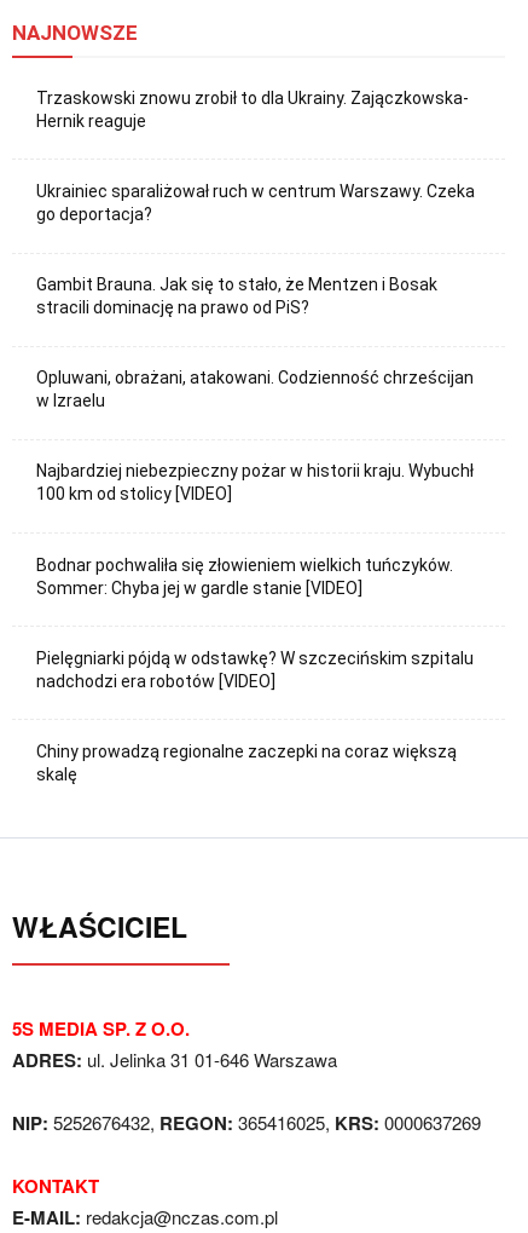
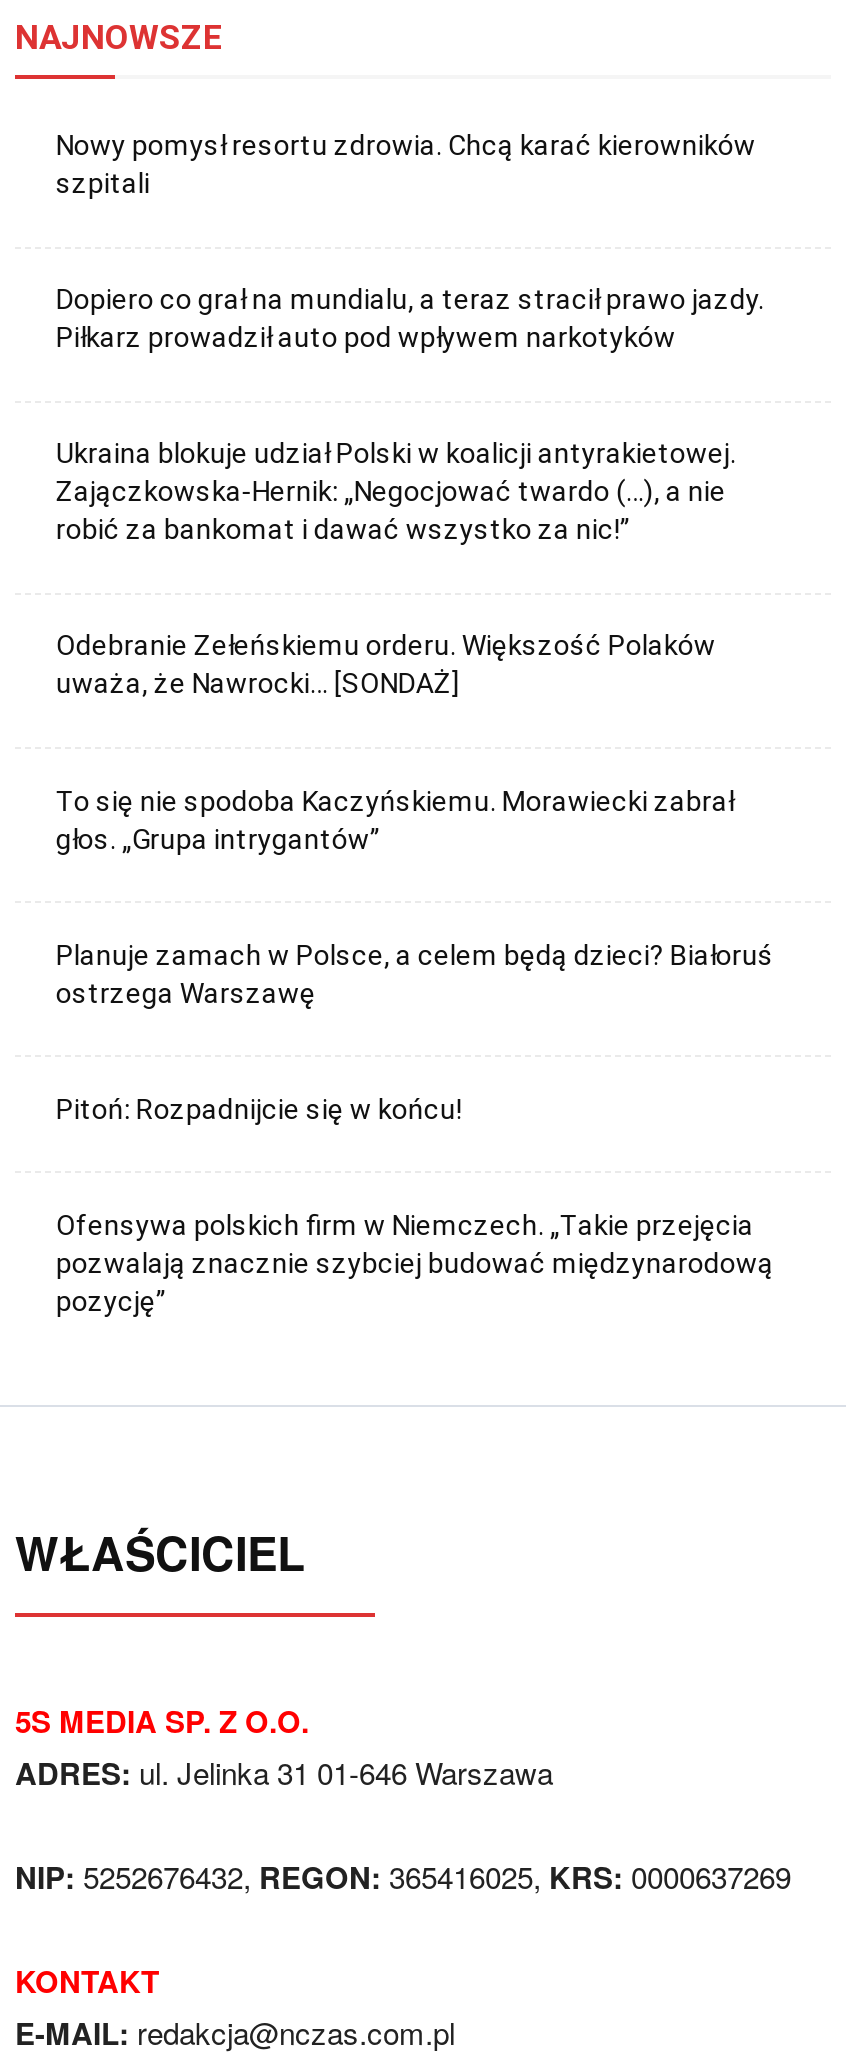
[37,88,469,130] Trzaskowski znowu zrobił to dla Ukrainy. Zajączkowska- | Hernik reaguje -> [56,129,756,199] Nowy pomysł resortu zdrowia. Chcą karać kierowników | szpitali
[37,181,475,224] Ukrainiec sparaliżował ruch w centrum Warszawy. Czeka | go deportacja? -> [56,283,764,353] Dopiero co grał na mundialu, a teraz stracił prawo jazdy. | Piłkarz prowadził auto pod wpływem narkotyków
[37,275,438,317] Gambit Brauna. Jak się to stało, że Mentzen i Bosak | stracili dominację na prawo od PiS? -> [56,437,736,545] Ukraina blokuje udział Polski w koalicji antyrakietowej. | Zajączkowska-Hernik: „Negocjować twardo (…), a nie | robić za bankomat i dawać wszystko za nic!”
[37,368,474,410] Opluwani, obrażani, atakowani. Codzienność chrześcijan | w Izraelu -> [56,629,716,699] Odebranie Zełeńskiemu orderu. Większość Polaków | uważa, że Nawrocki… [SONDAŻ]
[37,461,474,504] Najbardziej niebezpieczny pożar w historii kraju. Wybuchł | 100 km od stolicy [VIDEO] -> [56,784,734,854] To się nie spodoba Kaczyńskiemu. Morawiecki zabrał | głos. „Grupa intrygantów”
[37,555,454,597] Bodnar pochwaliła się złowieniem wielkich tuńczyków. | Sommer: Chyba jej w gardle stanie [VIDEO] -> [56,938,774,1008] Planuje zamach w Polsce, a celem będą dzieci? Białoruś | ostrzega Warszawę
[37,648,474,691] Pielęgniarki pójdą w odstawkę? W szczecińskim szpitalu | nadchodzi era robotów [VIDEO] -> [56,1092,462,1124] Pitoń: Rozpadnijcie się w końcu!
[37,742,457,784] Chiny prowadzą regionalne zaczepki na coraz większą | skalę -> [56,1209,774,1317] Ofensywa polskich firm w Niemczech. „Takie przejęcia | pozwalają znacznie szybciej budować międzynarodową | pozycję”

